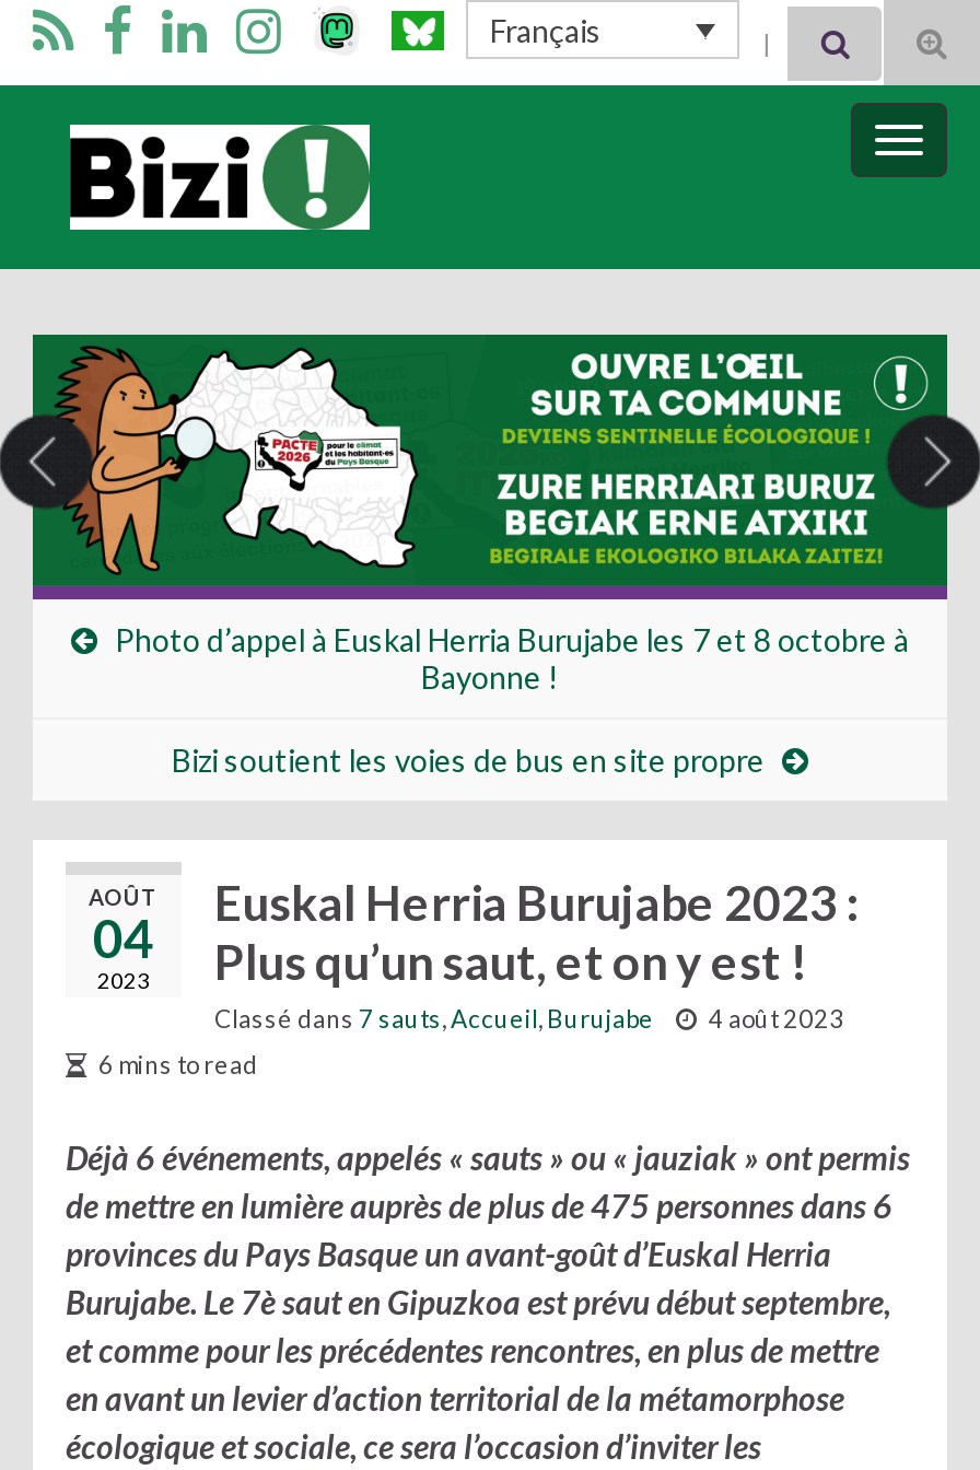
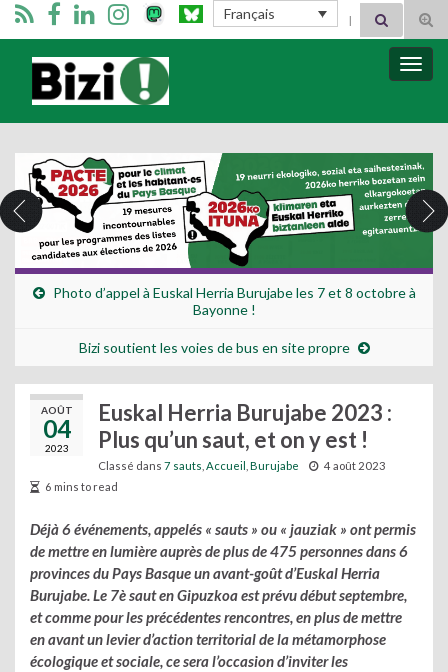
[31,332,943,588] [image] -> [15,153,430,269] [image]

